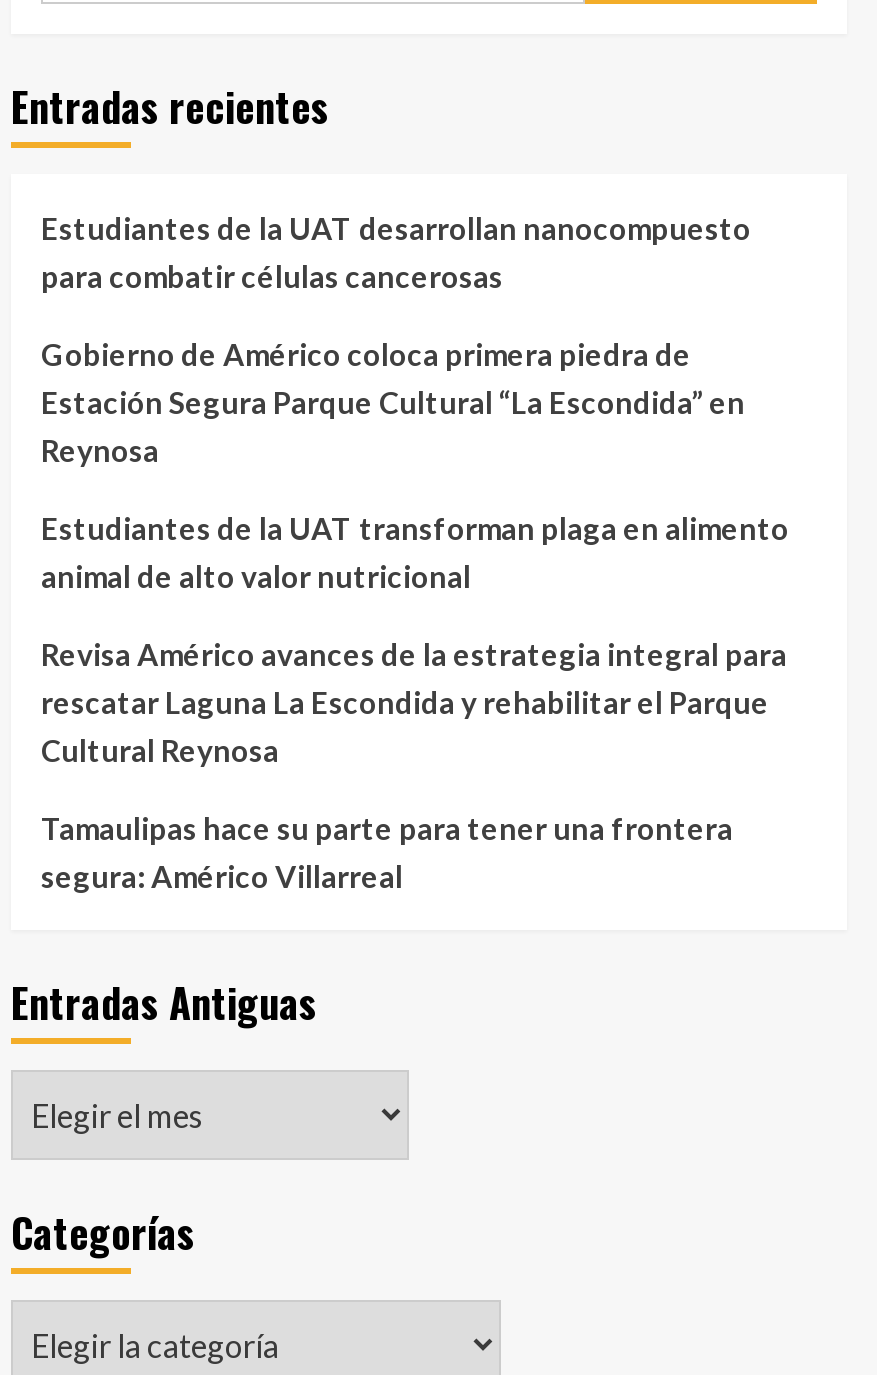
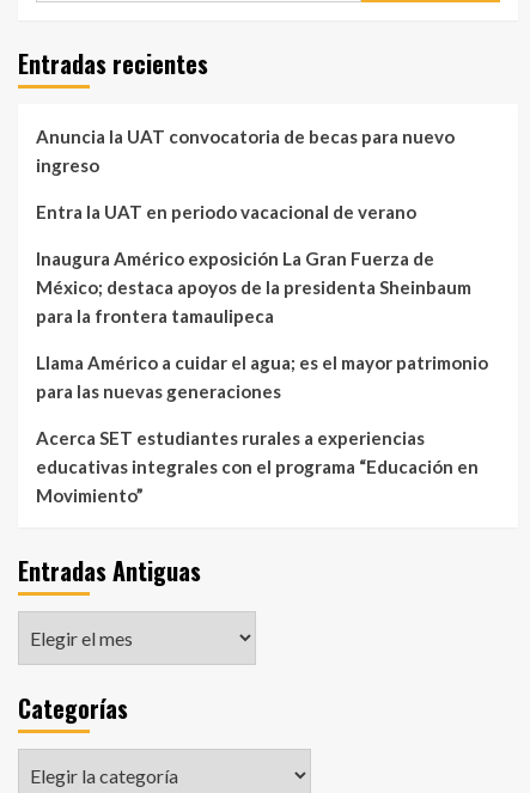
[41,210,751,294] Estudiantes de la UAT desarrollan nanocompuesto | para combatir células cancerosas -> [36,126,455,176] Anuncia la UAT convocatoria de becas para nuevo | ingreso
[41,336,745,468] Gobierno de Américo coloca primera piedra de | Estación Segura Parque Cultural “La Escondida” en | Reynosa -> [36,201,416,222] Entra la UAT en periodo vacacional de verano
[41,510,789,594] Estudiantes de la UAT transforman plaga en alimento | animal de alto valor nutricional -> [36,248,471,327] Inaugura Américo exposición La Gran Fuerza de | México; destaca apoyos de la presidenta Sheinbaum | para la frontera tamaulipeca
[41,636,787,768] Revisa Américo avances de la estrategia integral para | rescatar Laguna La Escondida y rehabilitar el Parque | Cultural Reynosa -> [36,352,488,402] Llama Américo a cuidar el agua; es el mayor patrimonio | para las nuevas generaciones
[41,810,733,894] Tamaulipas hace su parte para tener una frontera | segura: Américo Villarreal -> [36,427,479,506] Acerca SET estudiantes rurales a experiencias | educativas integrales con el programa “Educación en | Movimiento”

